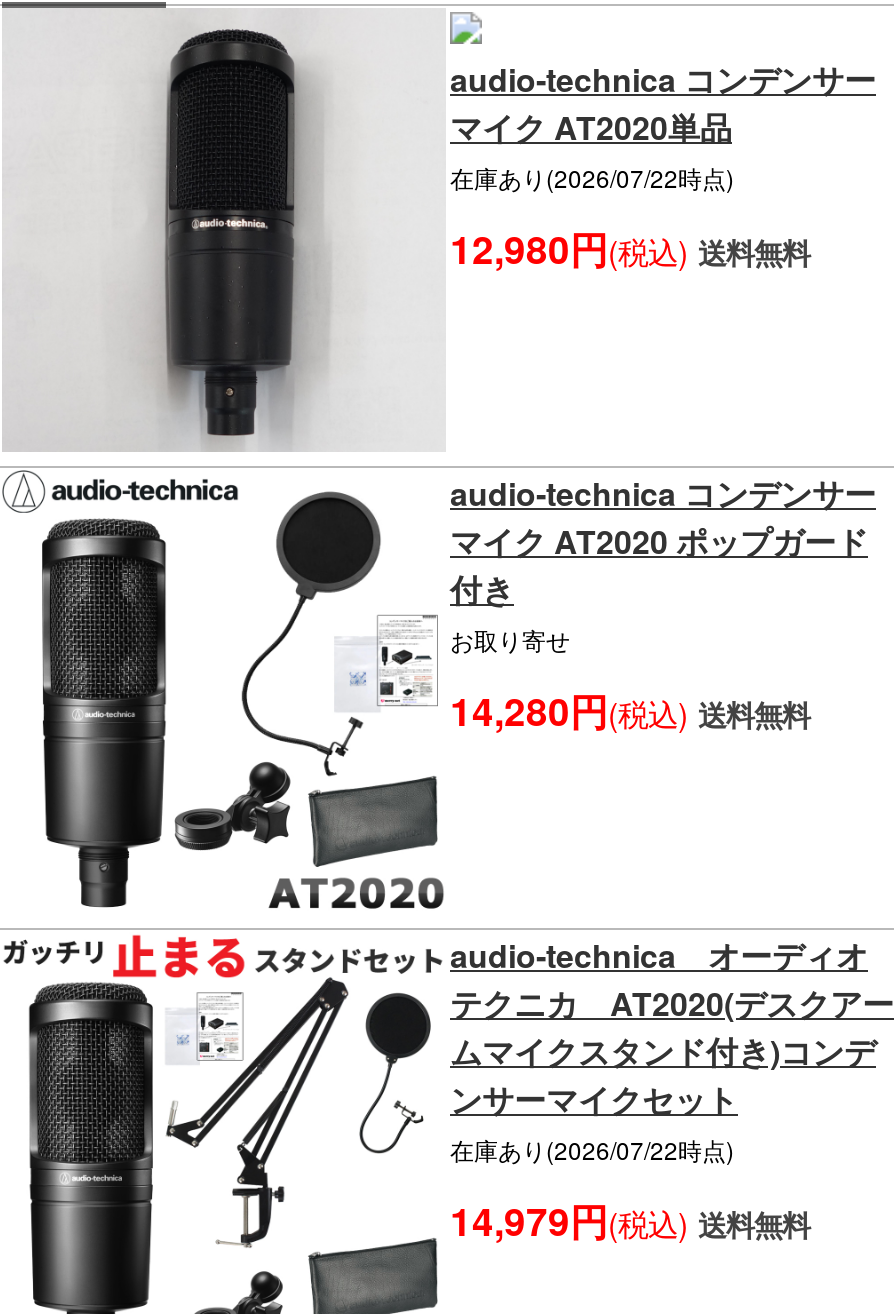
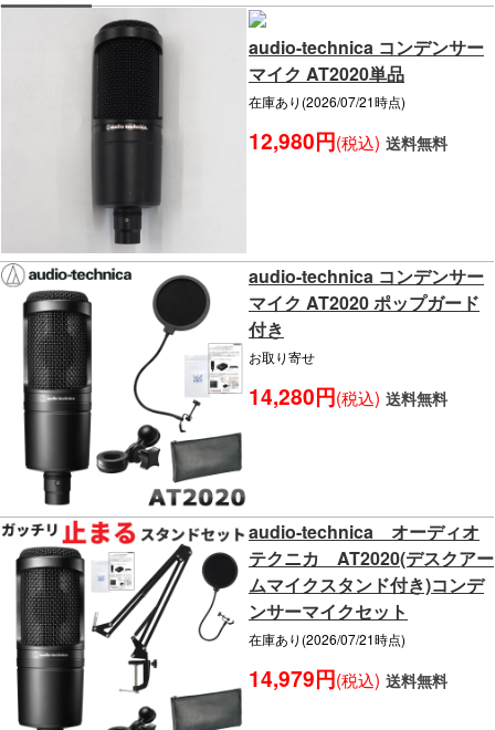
[450,160,734,194] 在庫あり(2026/07/22時点) -> [249,92,406,110] 在庫あり(2026/07/21時点)
[450,1132,734,1166] 在庫あり(2026/07/22時点) -> [249,629,406,648] 在庫あり(2026/07/21時点)

